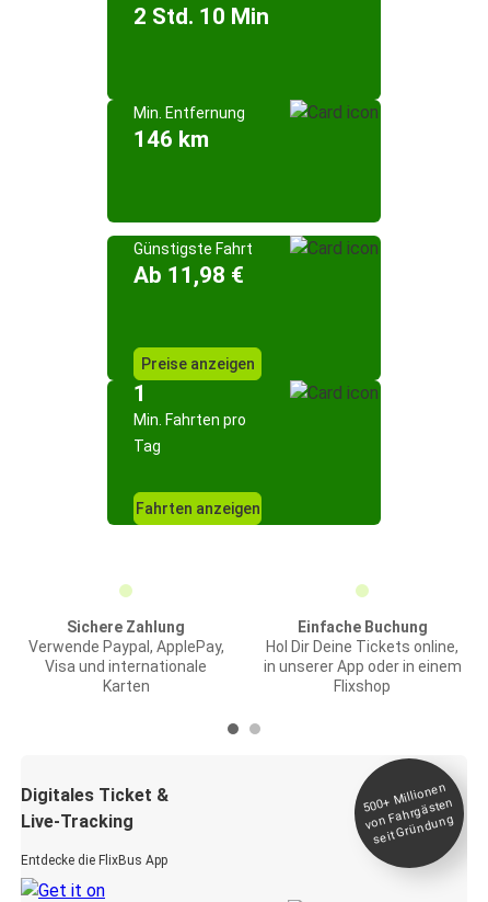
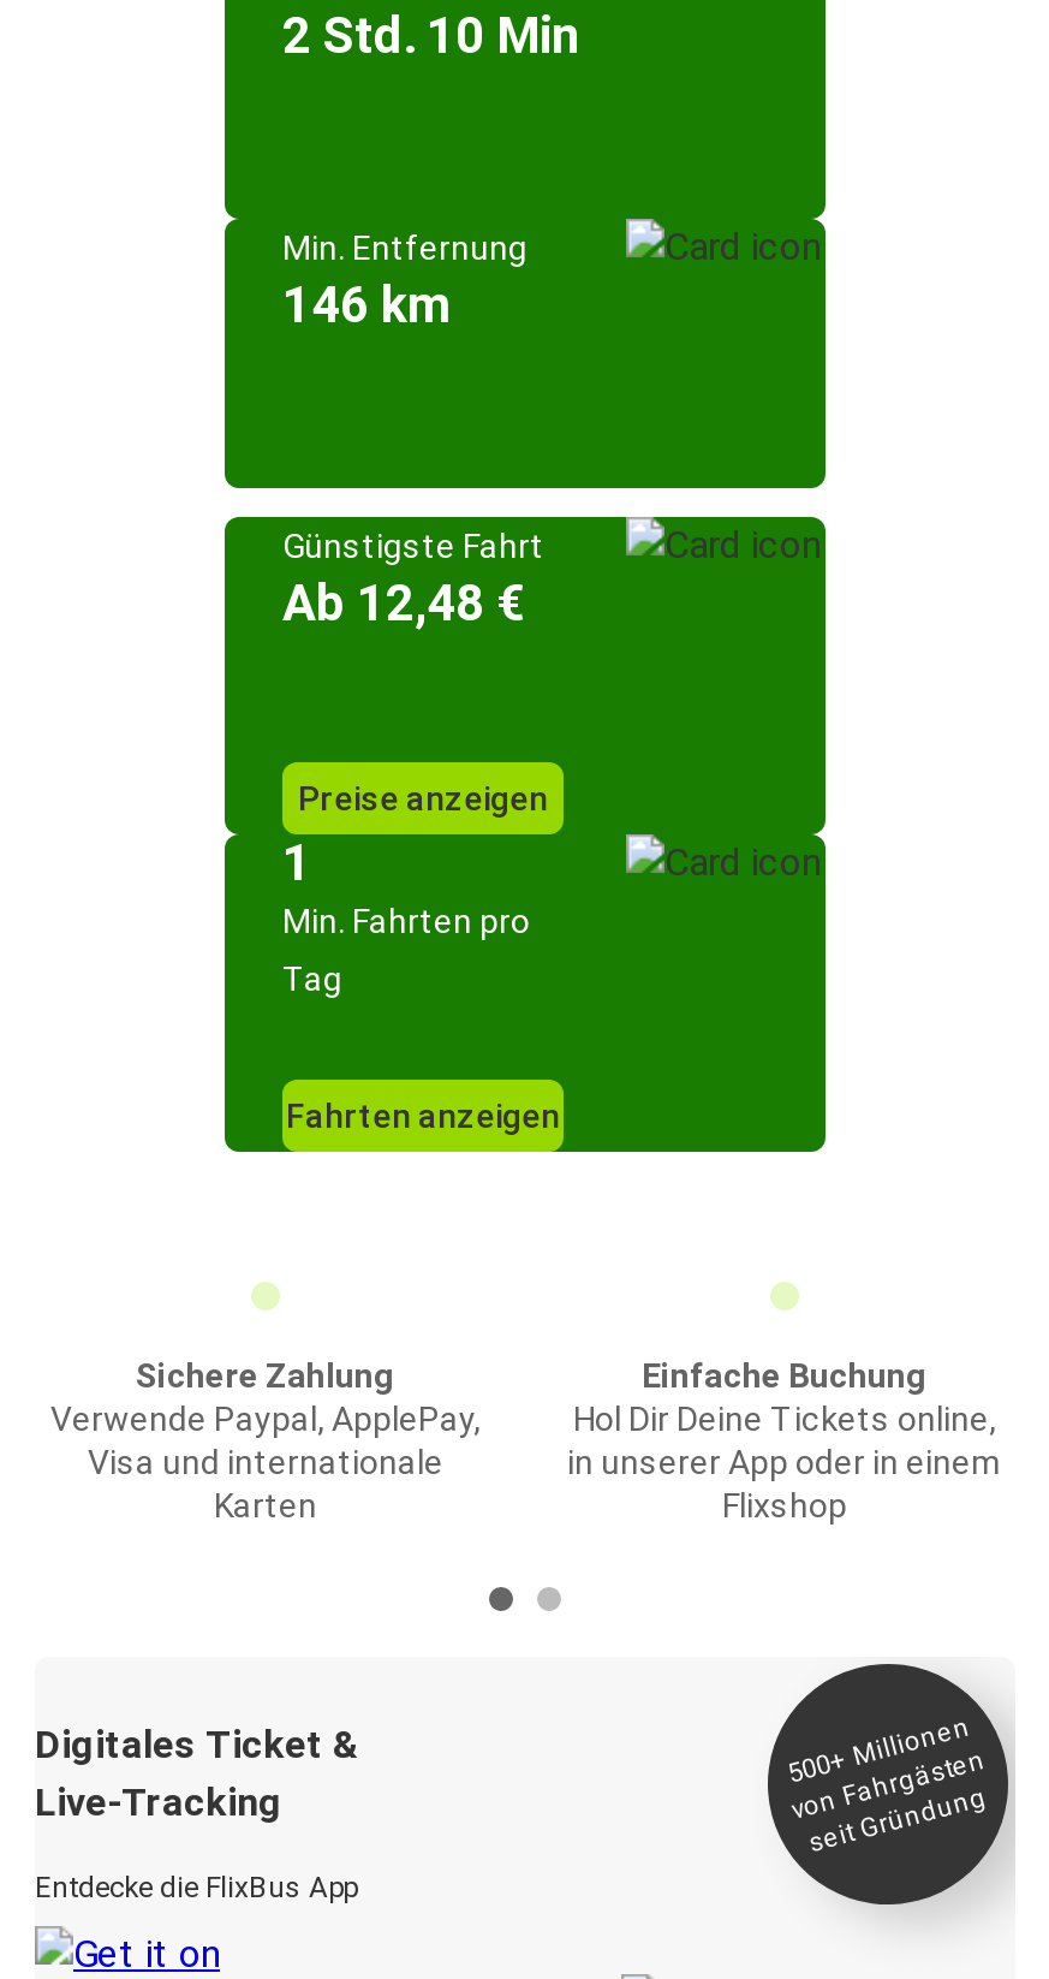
[133,262,244,288] Ab 11,98 € -> [282,575,525,632] Ab 12,48 €

